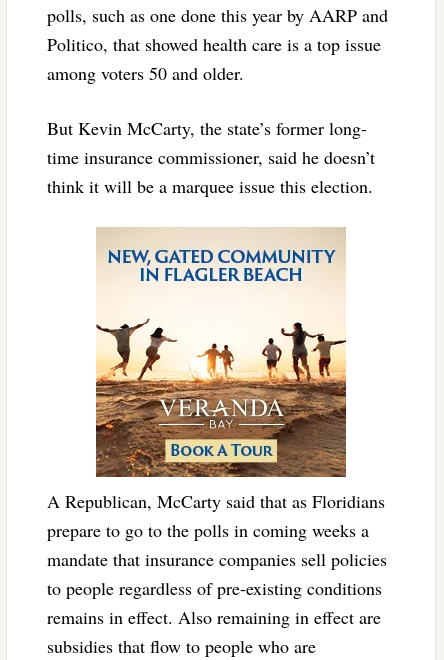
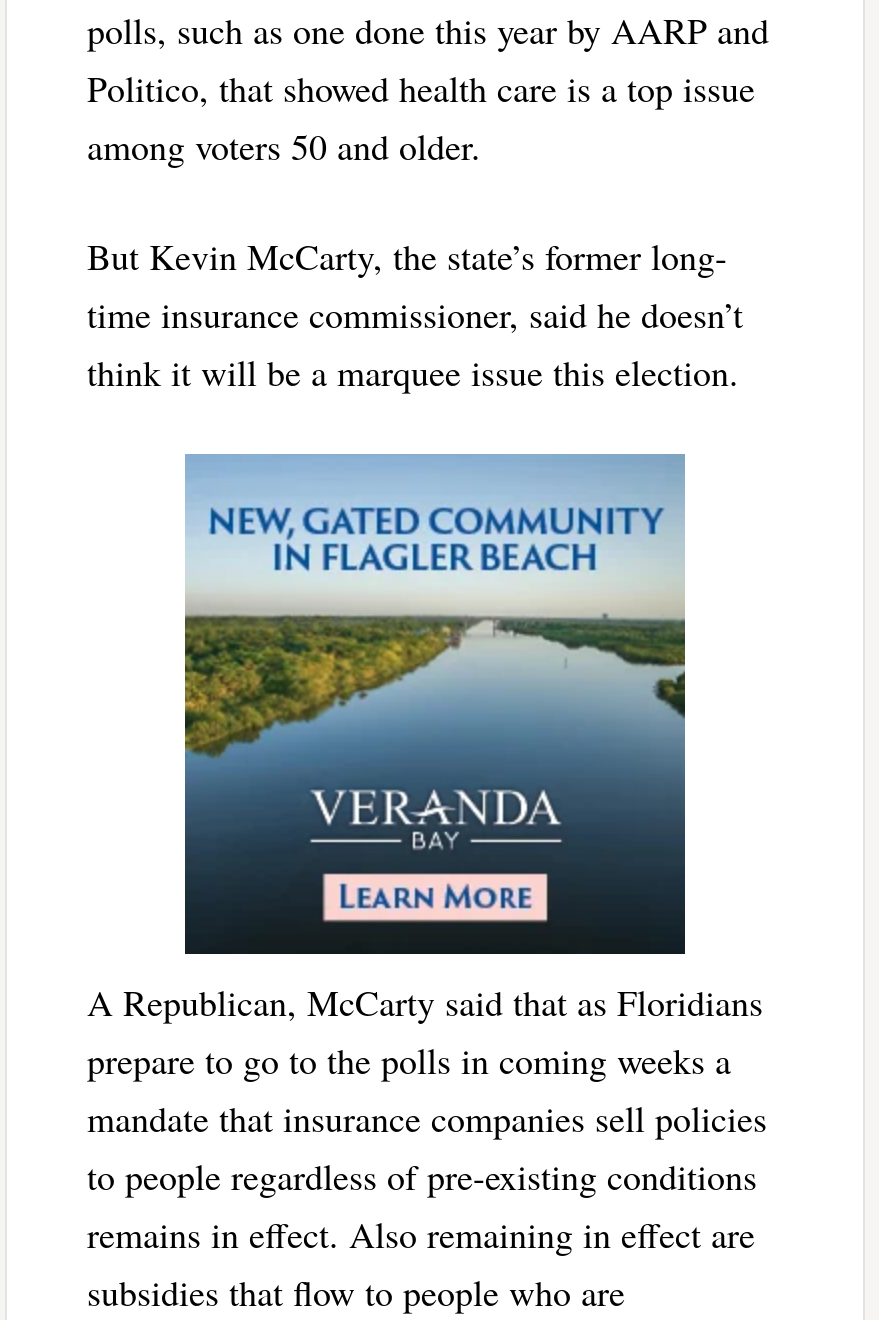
[95,227,347,478] [image] -> [183,452,687,956] [image]

